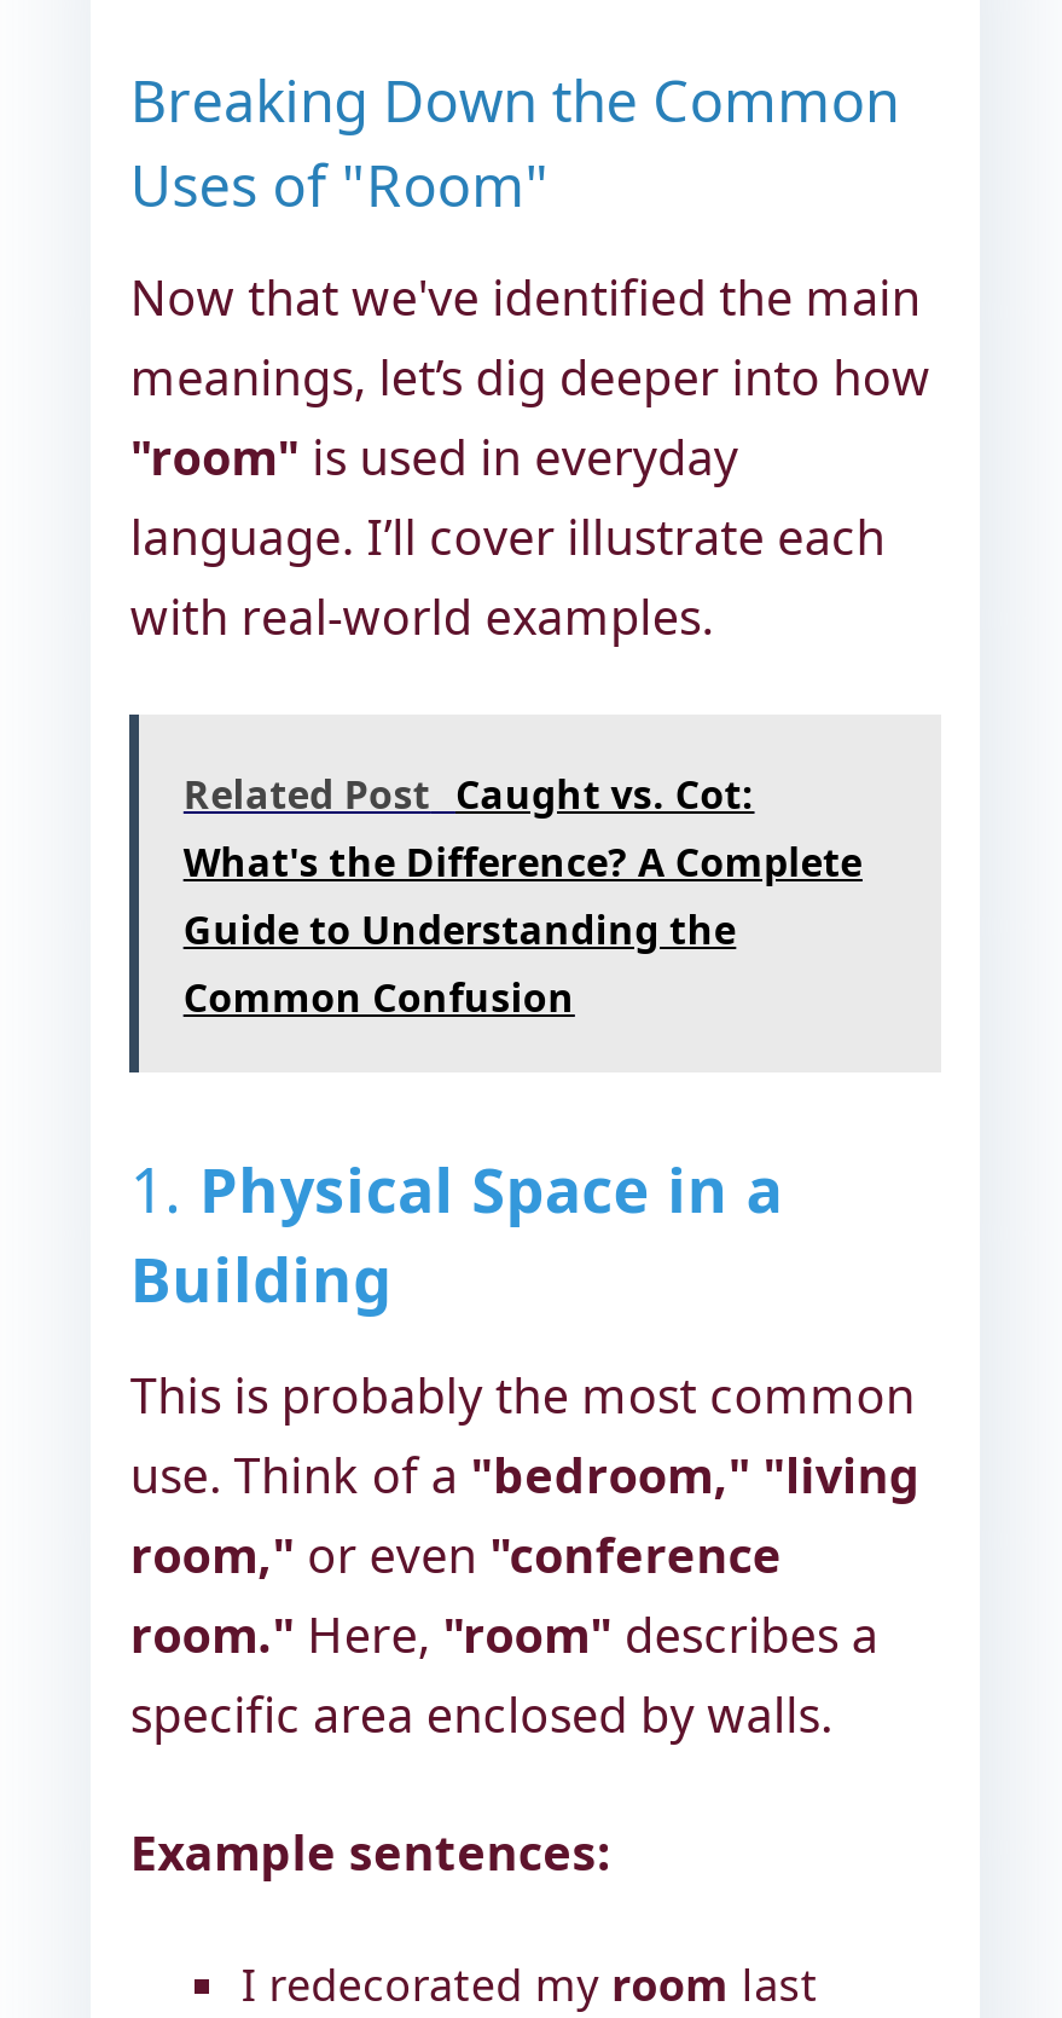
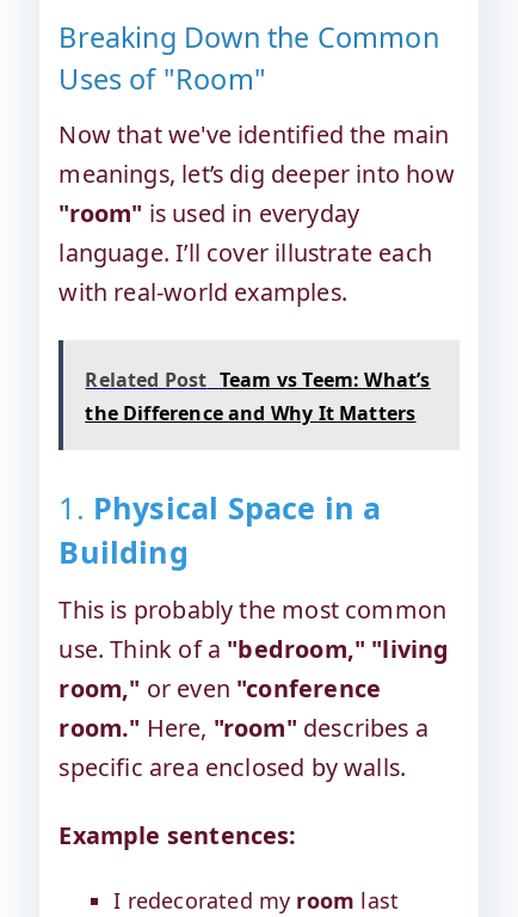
[183,768,862,1025] Related Post Caught vs. Cot: | What's the Difference? A Complete | Guide to Understanding the | Common Confusion -> [85,367,430,427] Related Post Team vs Teem: What’s | the Difference and Why It Matters

